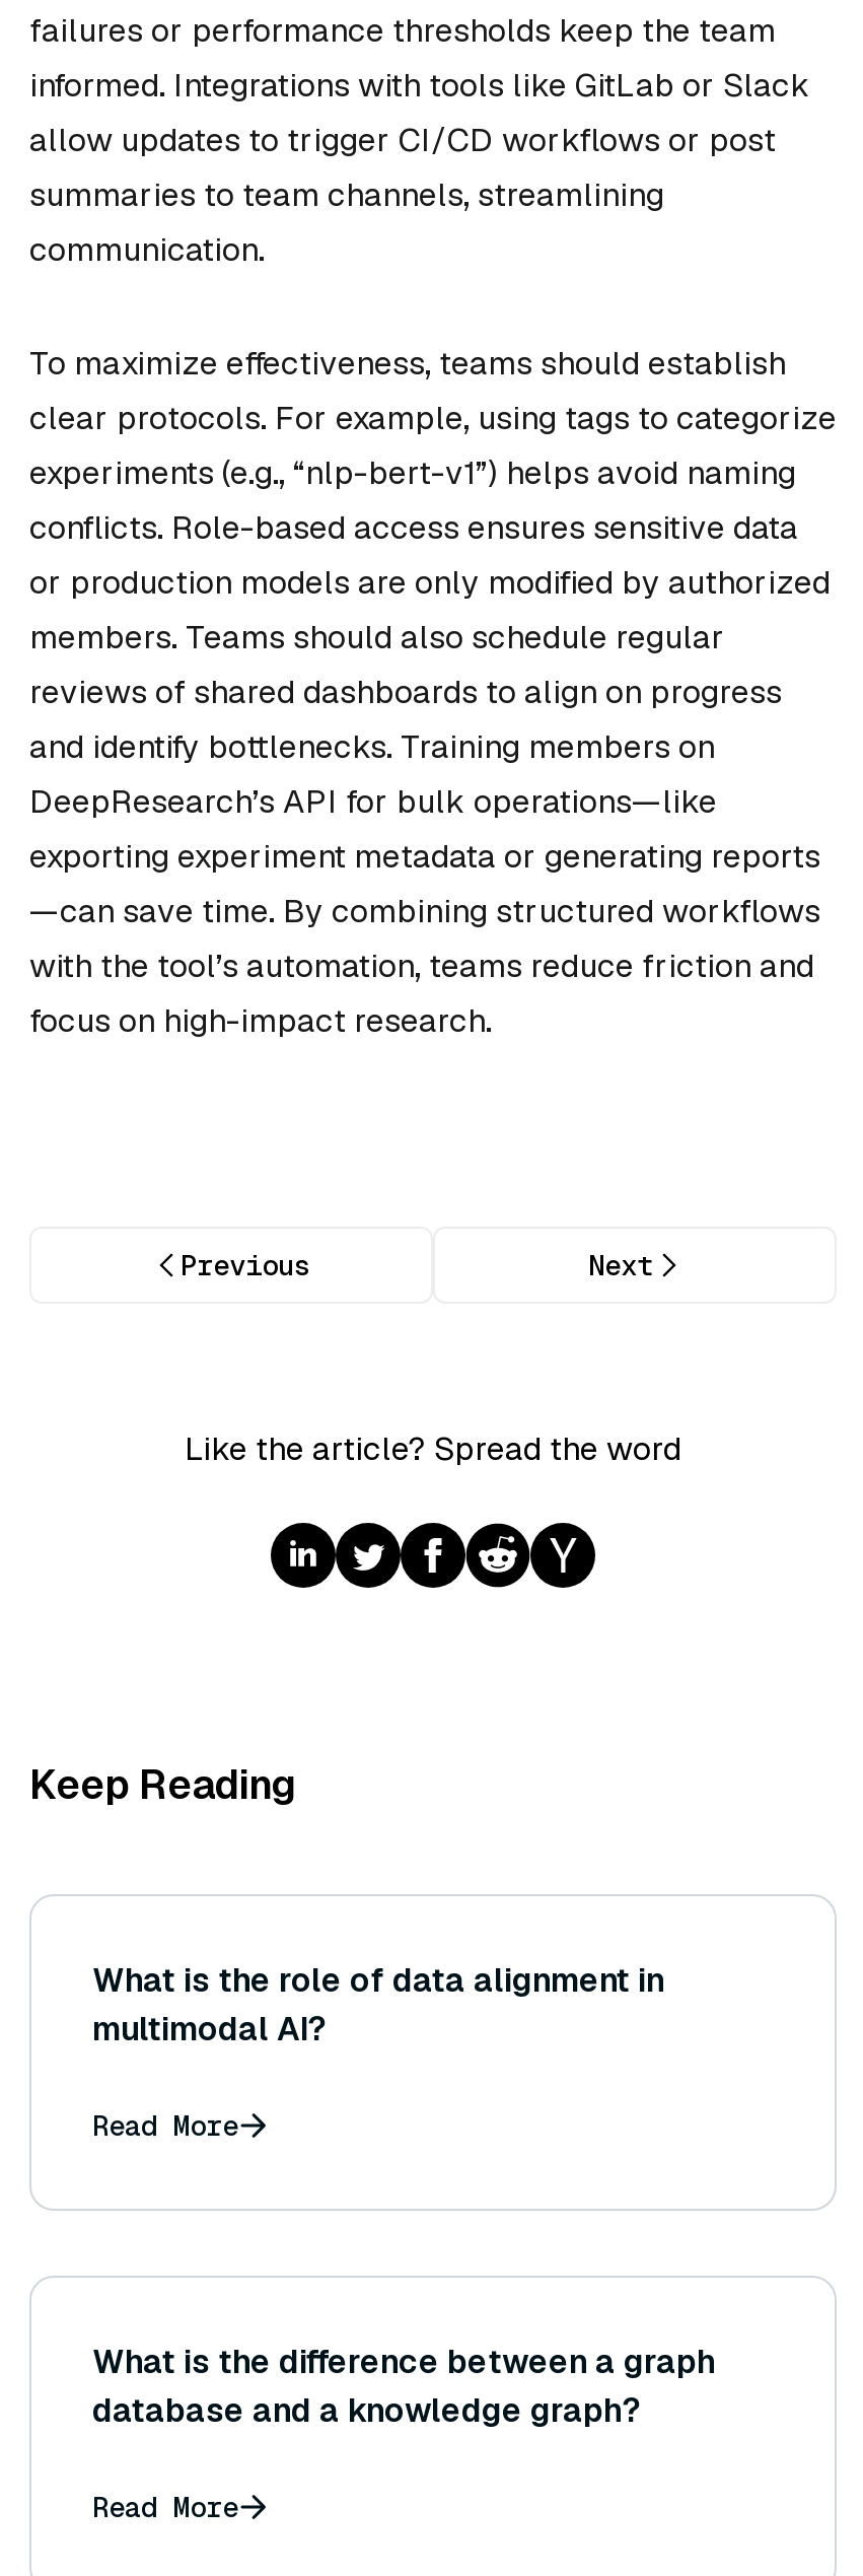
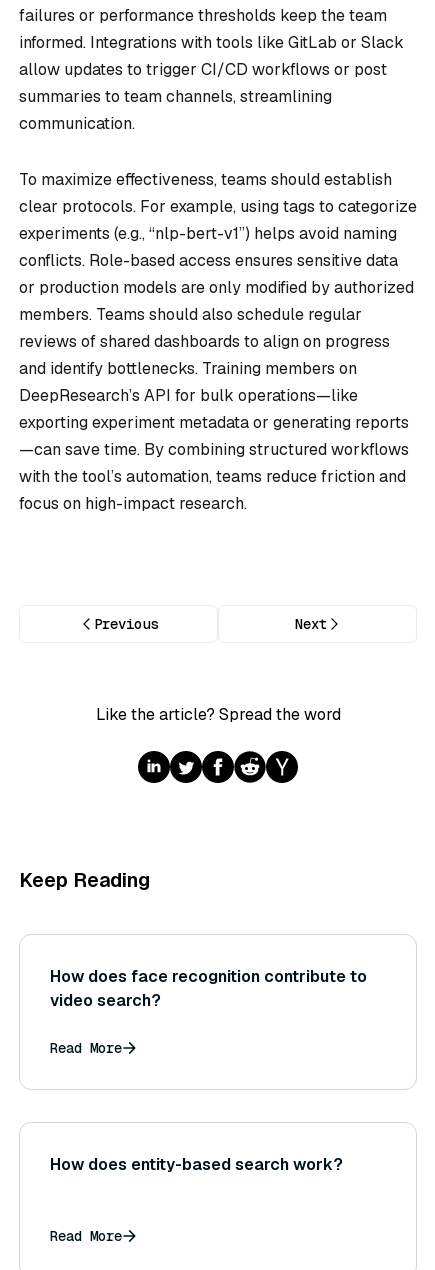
[92,1960,664,2051] What is the role of data alignment in | multimodal AI? -> [50,966,367,1011] How does face recognition contribute to | video search?
[92,2341,715,2433] What is the difference between a graph | database and a knowledge graph? -> [50,1154,343,1175] How does entity-based search work?

